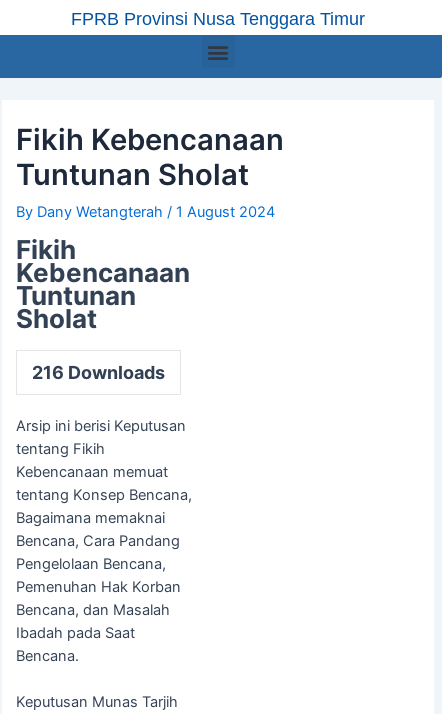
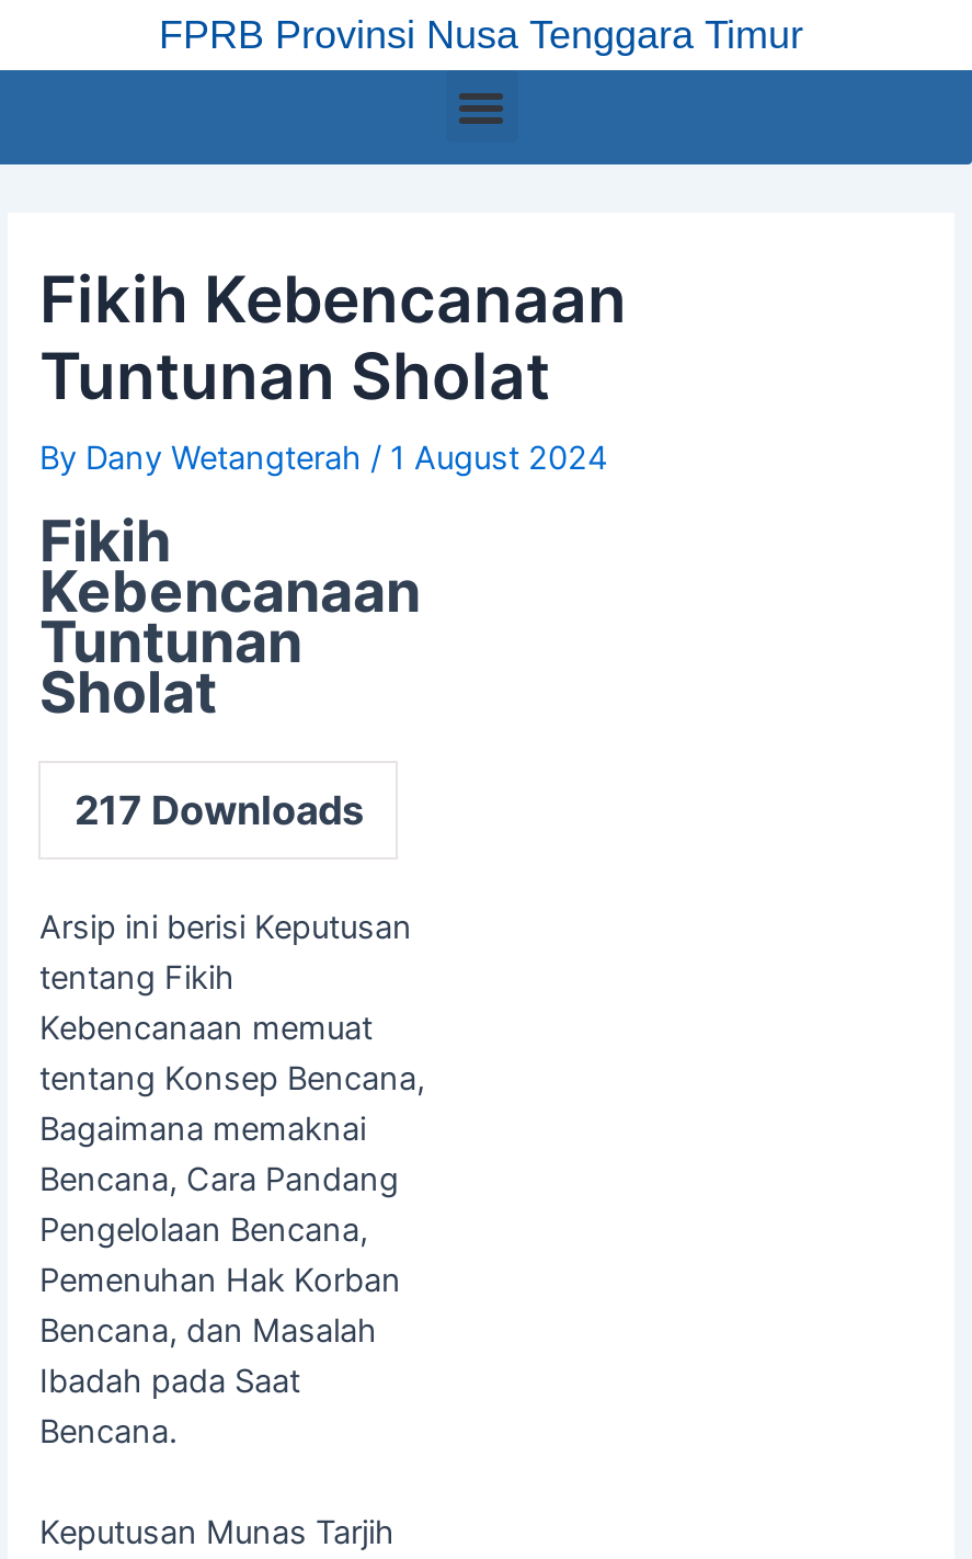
[32,362,165,383] 216 Downloads -> [75,787,364,833] 217 Downloads

